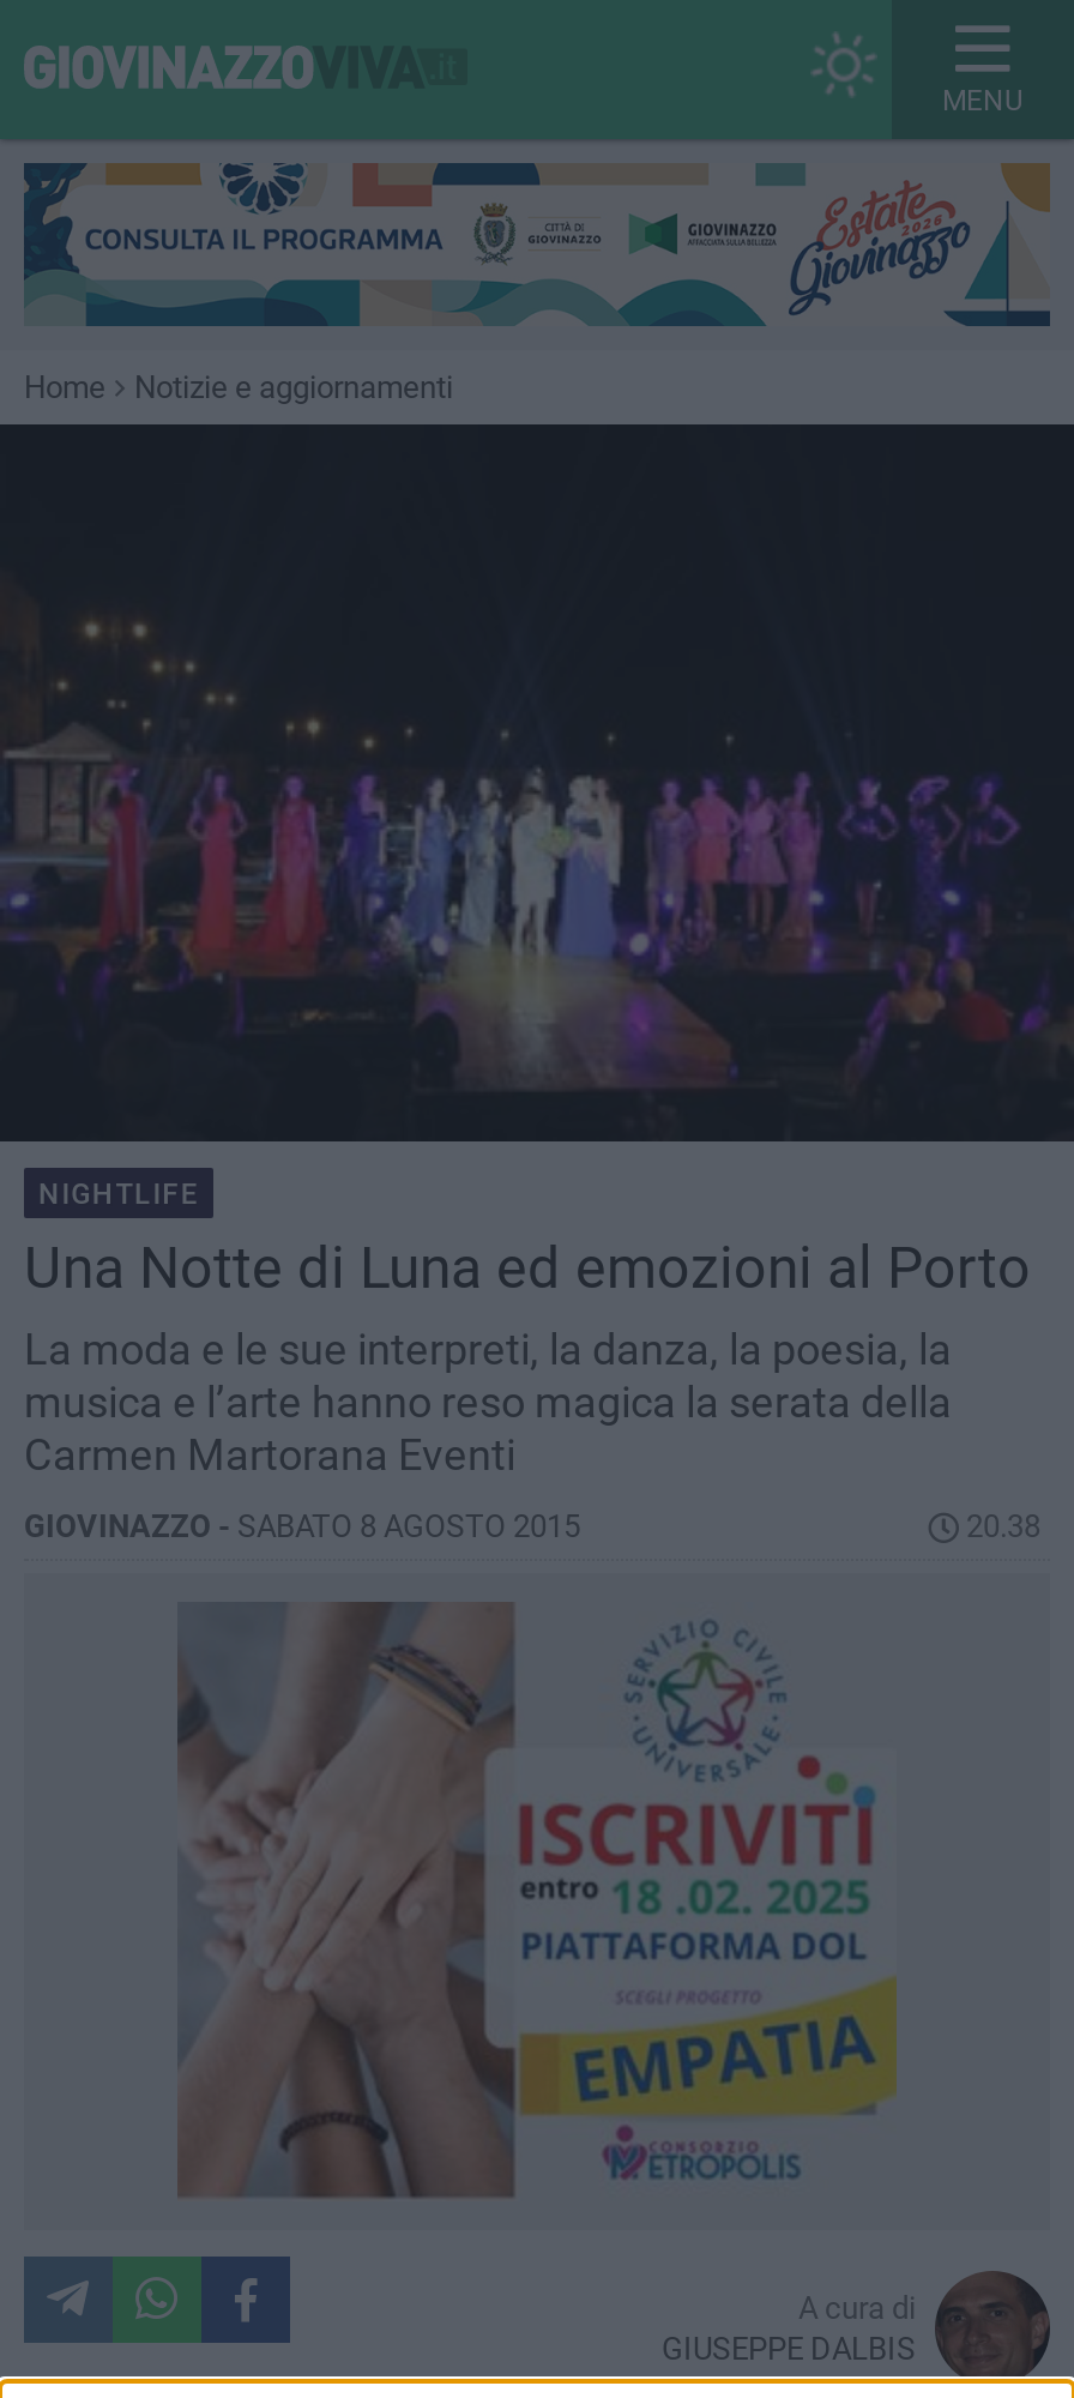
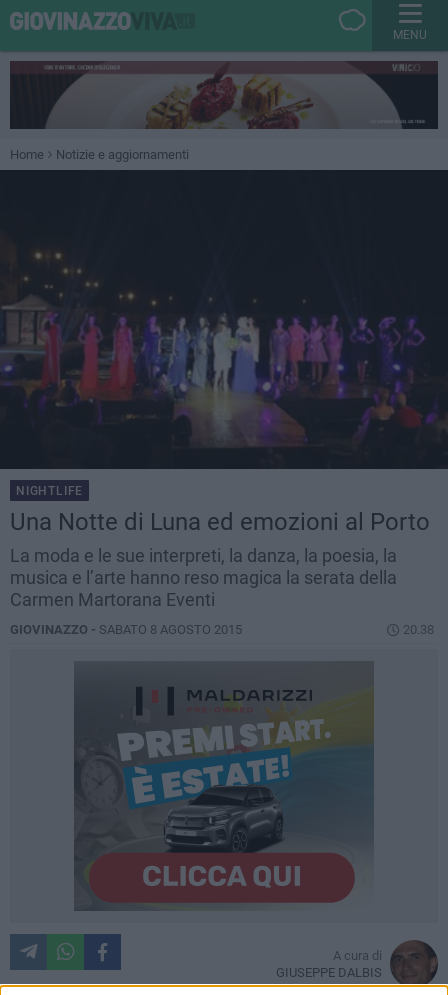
[26,165,1048,324] [image] -> [10,61,438,129] [image]
[180,1650,894,2194] [image] -> [74,680,374,909] [image]

